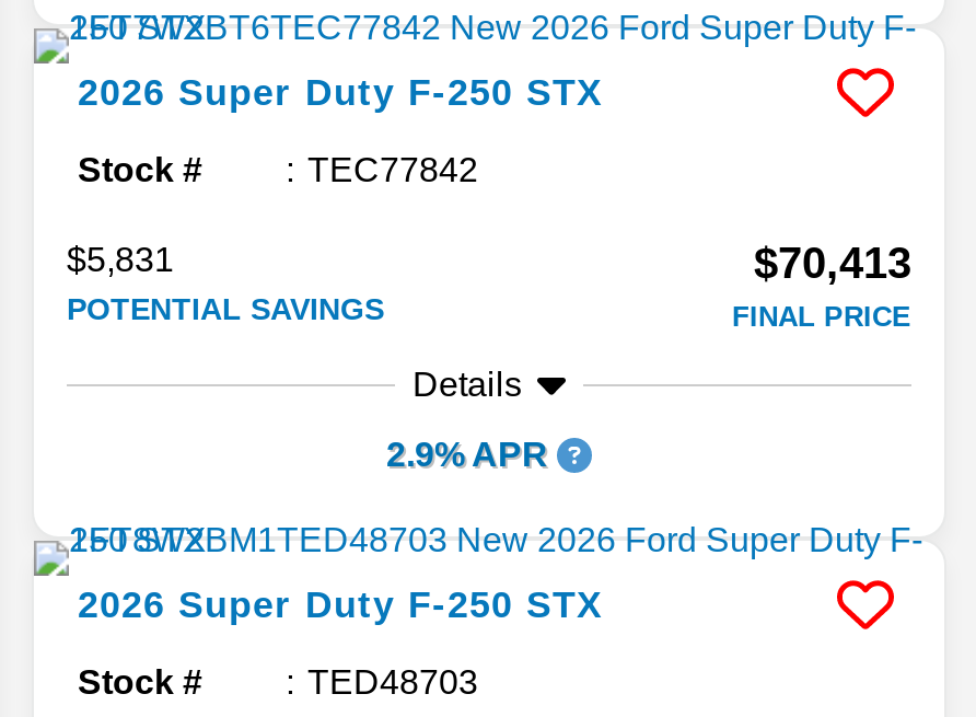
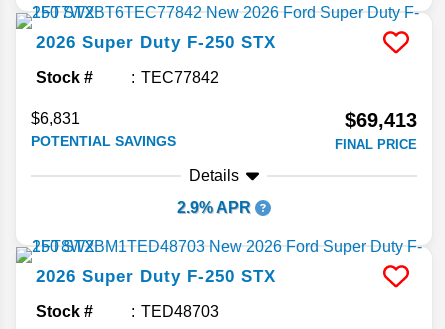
[67,242,174,279] $5,831 -> [31,110,80,127] $6,831
[754,240,911,288] $70,413 -> [345,109,417,131] $69,413

